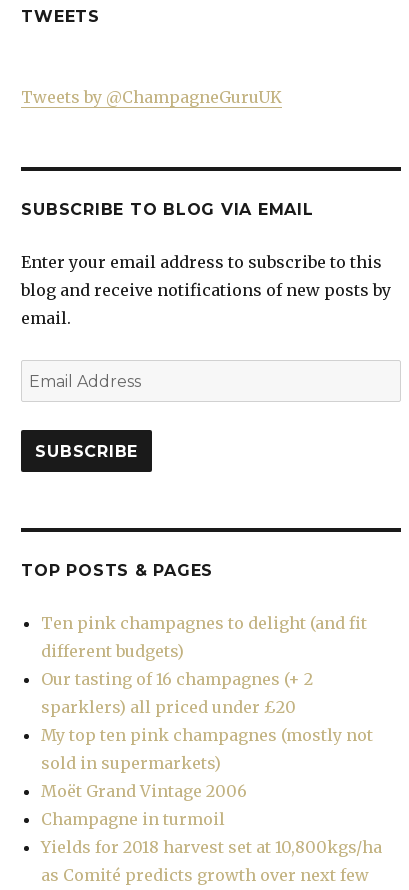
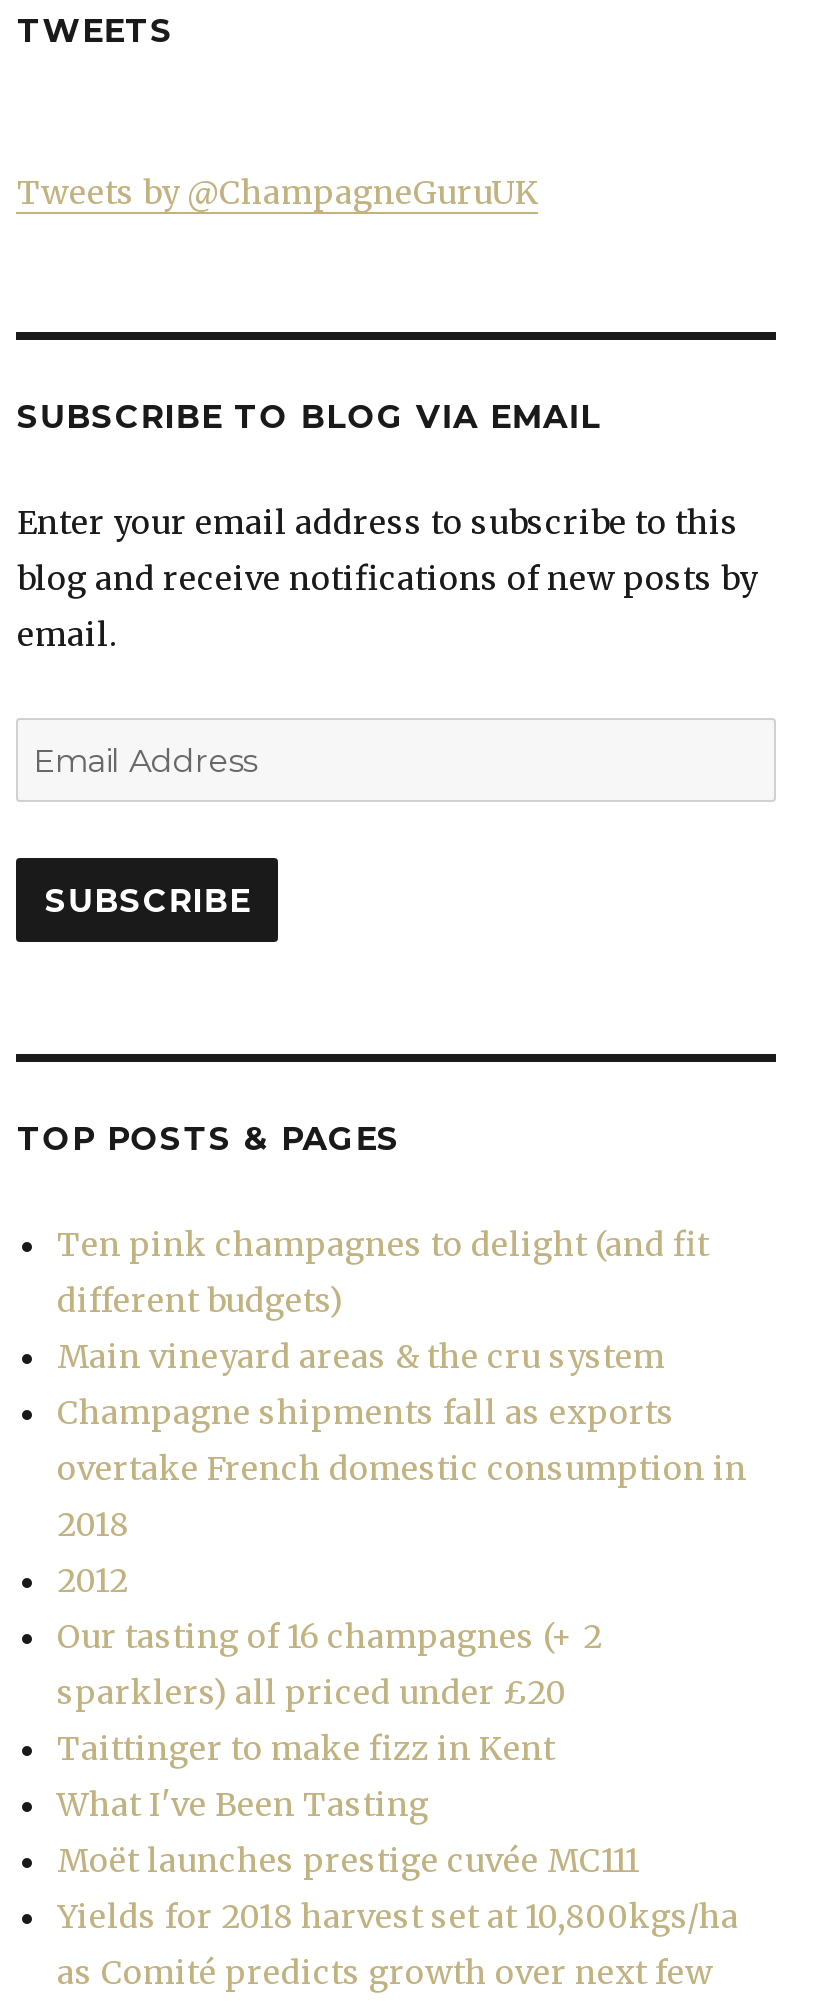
none -> [57,1336,747,1600] Main vineyard areas & the cru system | Champagne shipments fall as exports | overtake French domestic consumption in | 2018 | 2012
moved [41,669,313,717] -> [57,1616,601,1712]: Our tasting of 16 champagnes (+ 2 | sparklers) all priced under £20
[41,725,373,829] My top ten pink champagnes (mostly not | sold in supermarkets) | Moët Grand Vintage 2006 | Champagne in turmoil -> [57,1728,639,1880] Taittinger to make fizz in Kent | What I've Been Tasting | Moët launches prestige cuvée MC111

